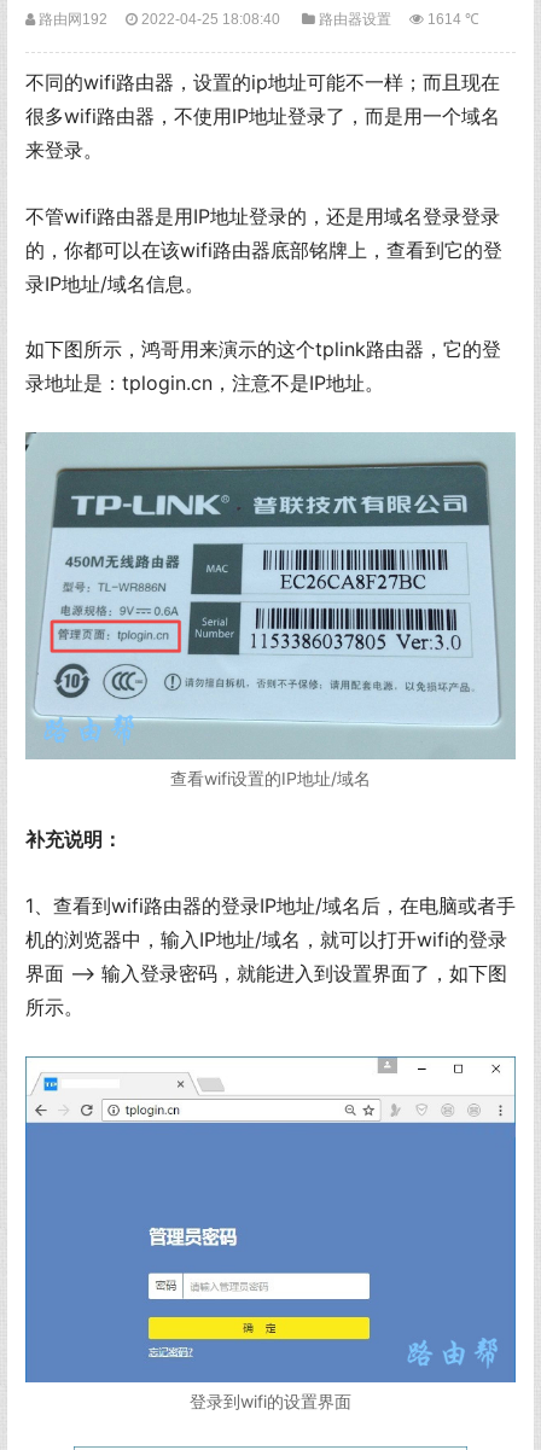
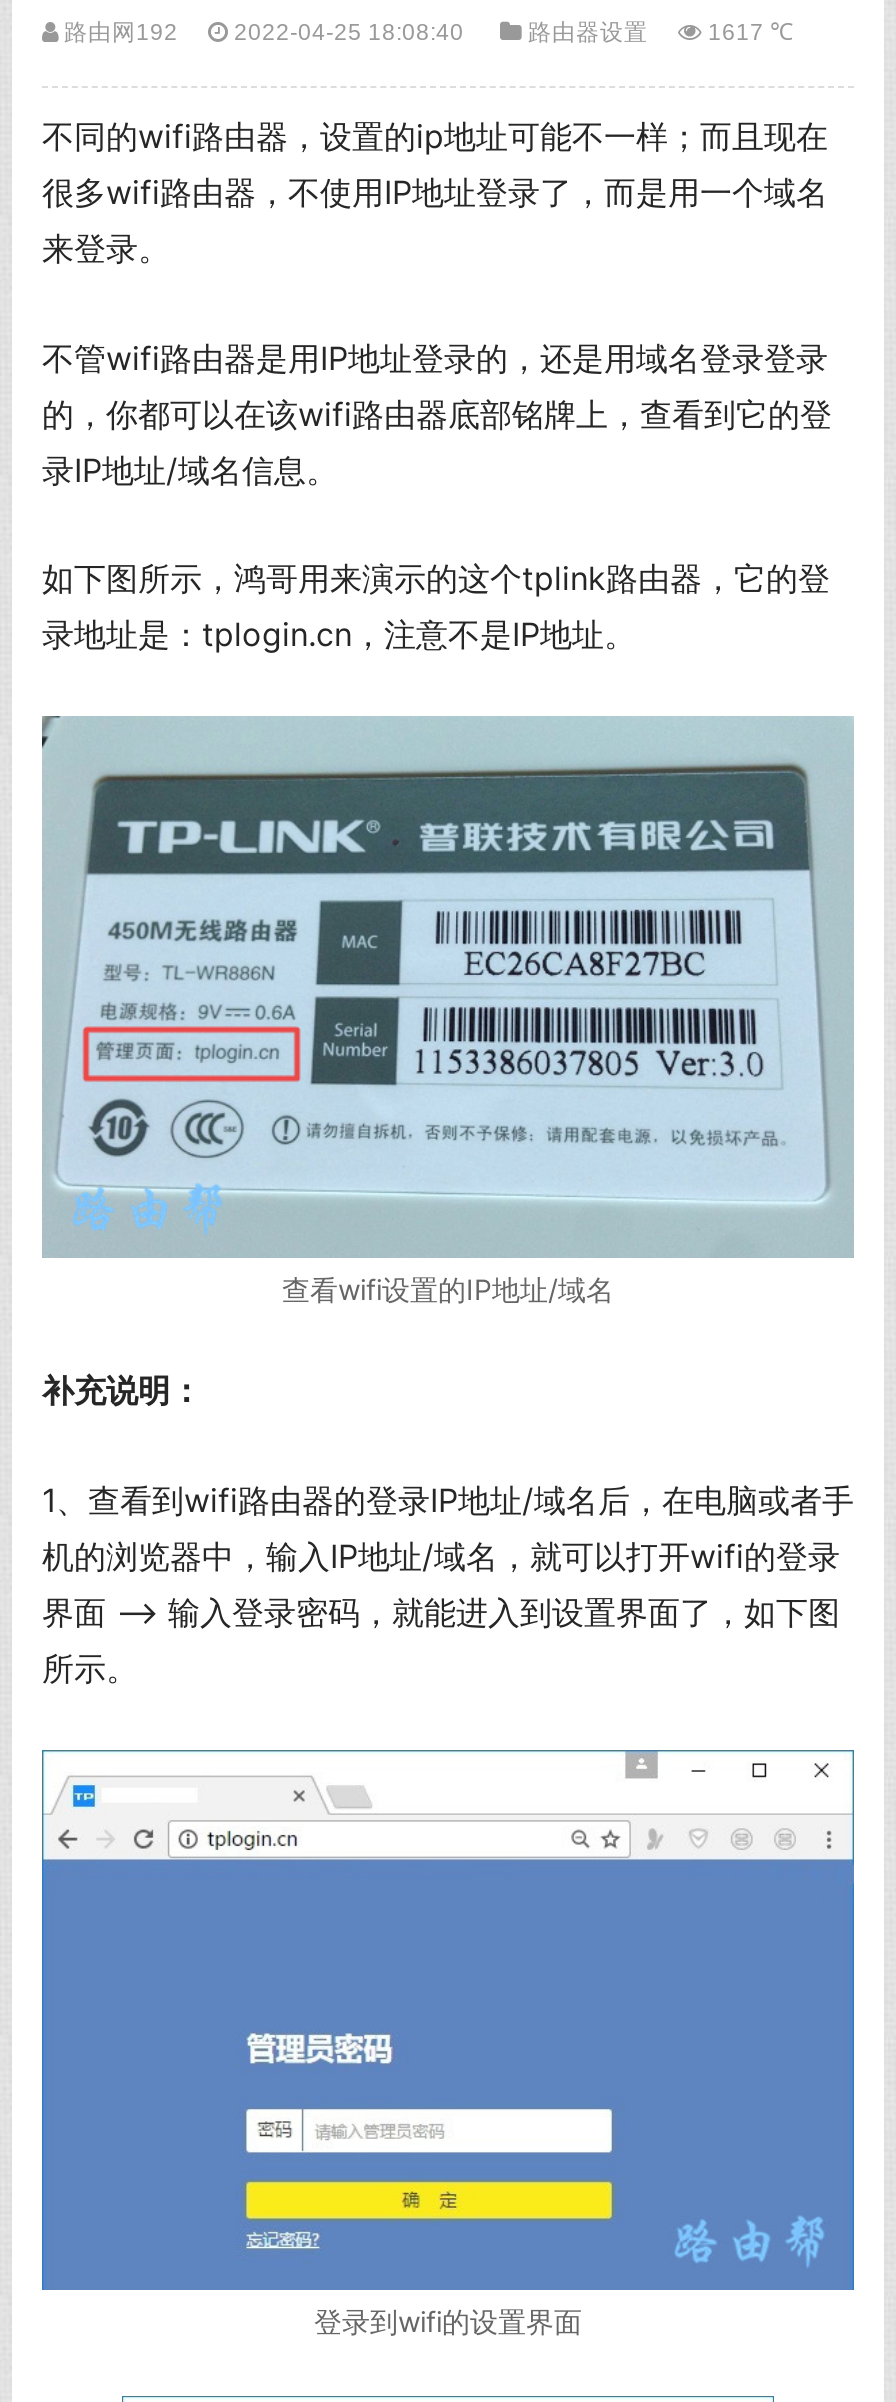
[424,11,479,27] 1614 ℃ -> [702,18,794,44] 1617 ℃

